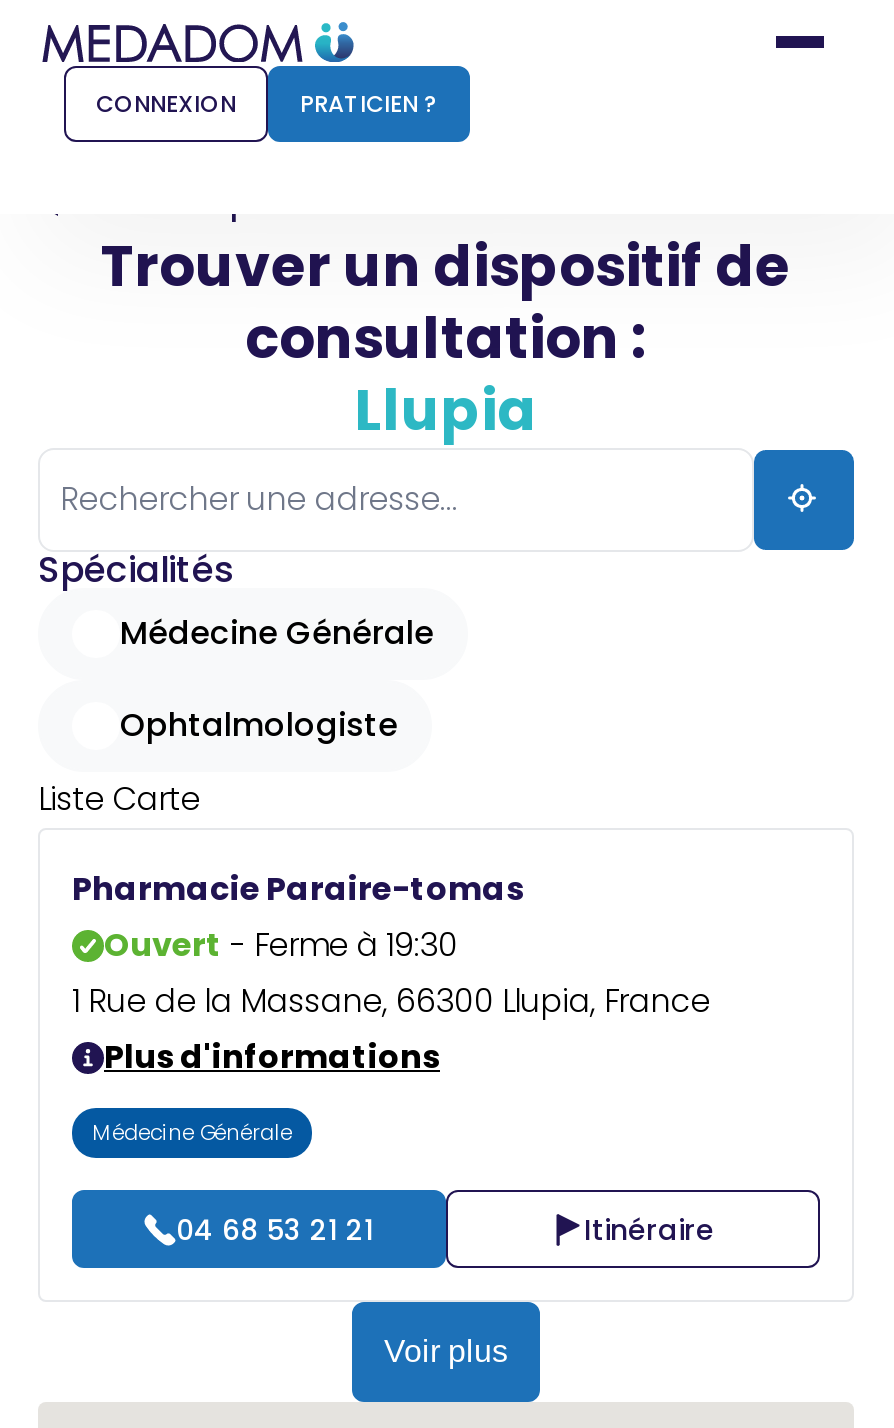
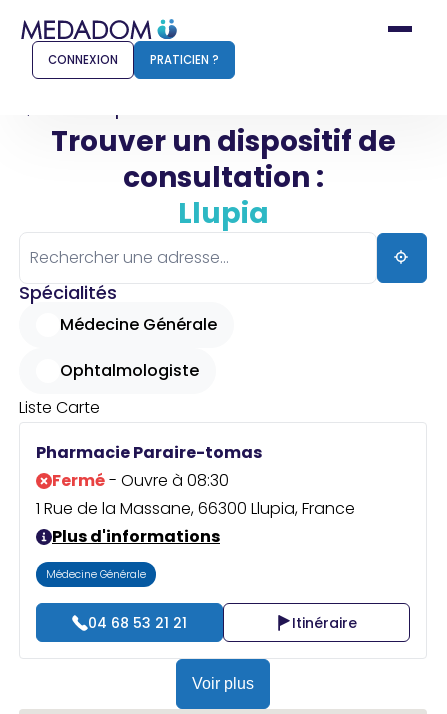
[104,922,458,968] Ouvert - Ferme à 19:30 -> [52,469,229,492] Fermé - Ouvre à 08:30

